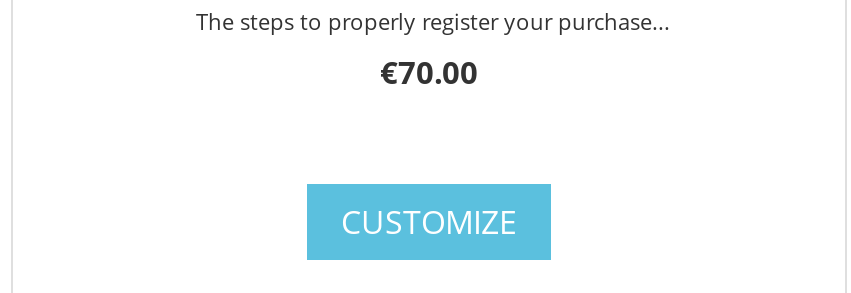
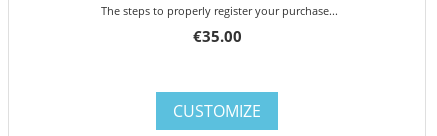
[380,52,478,94] €70.00 -> [192,26,241,47] €35.00

